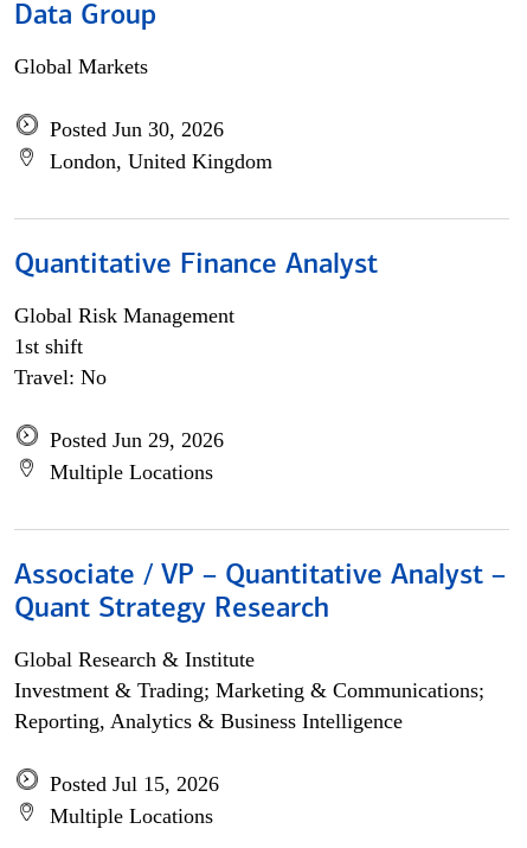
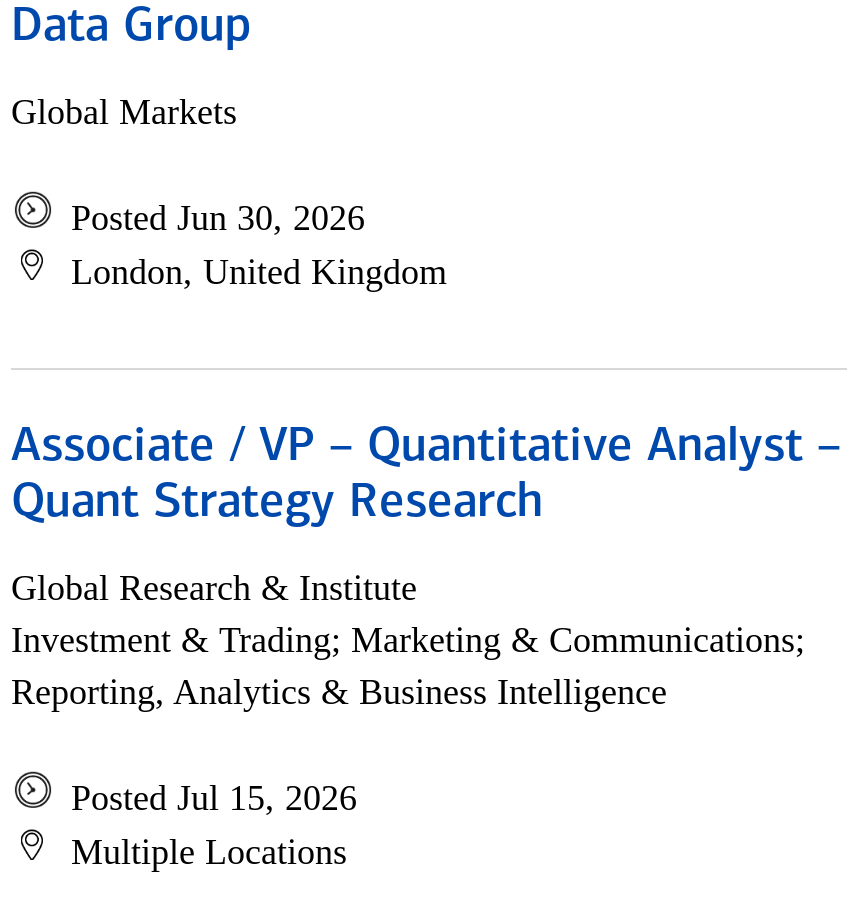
[14,251,378,484] Quantitative Finance Analyst | Global Risk Management | 1st shift | Travel: No | Posted Jun 29, 2026 | Multiple Locations -> none

